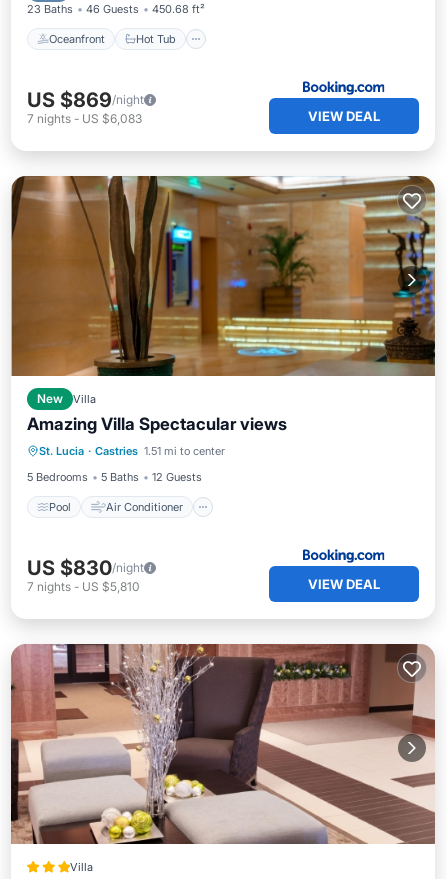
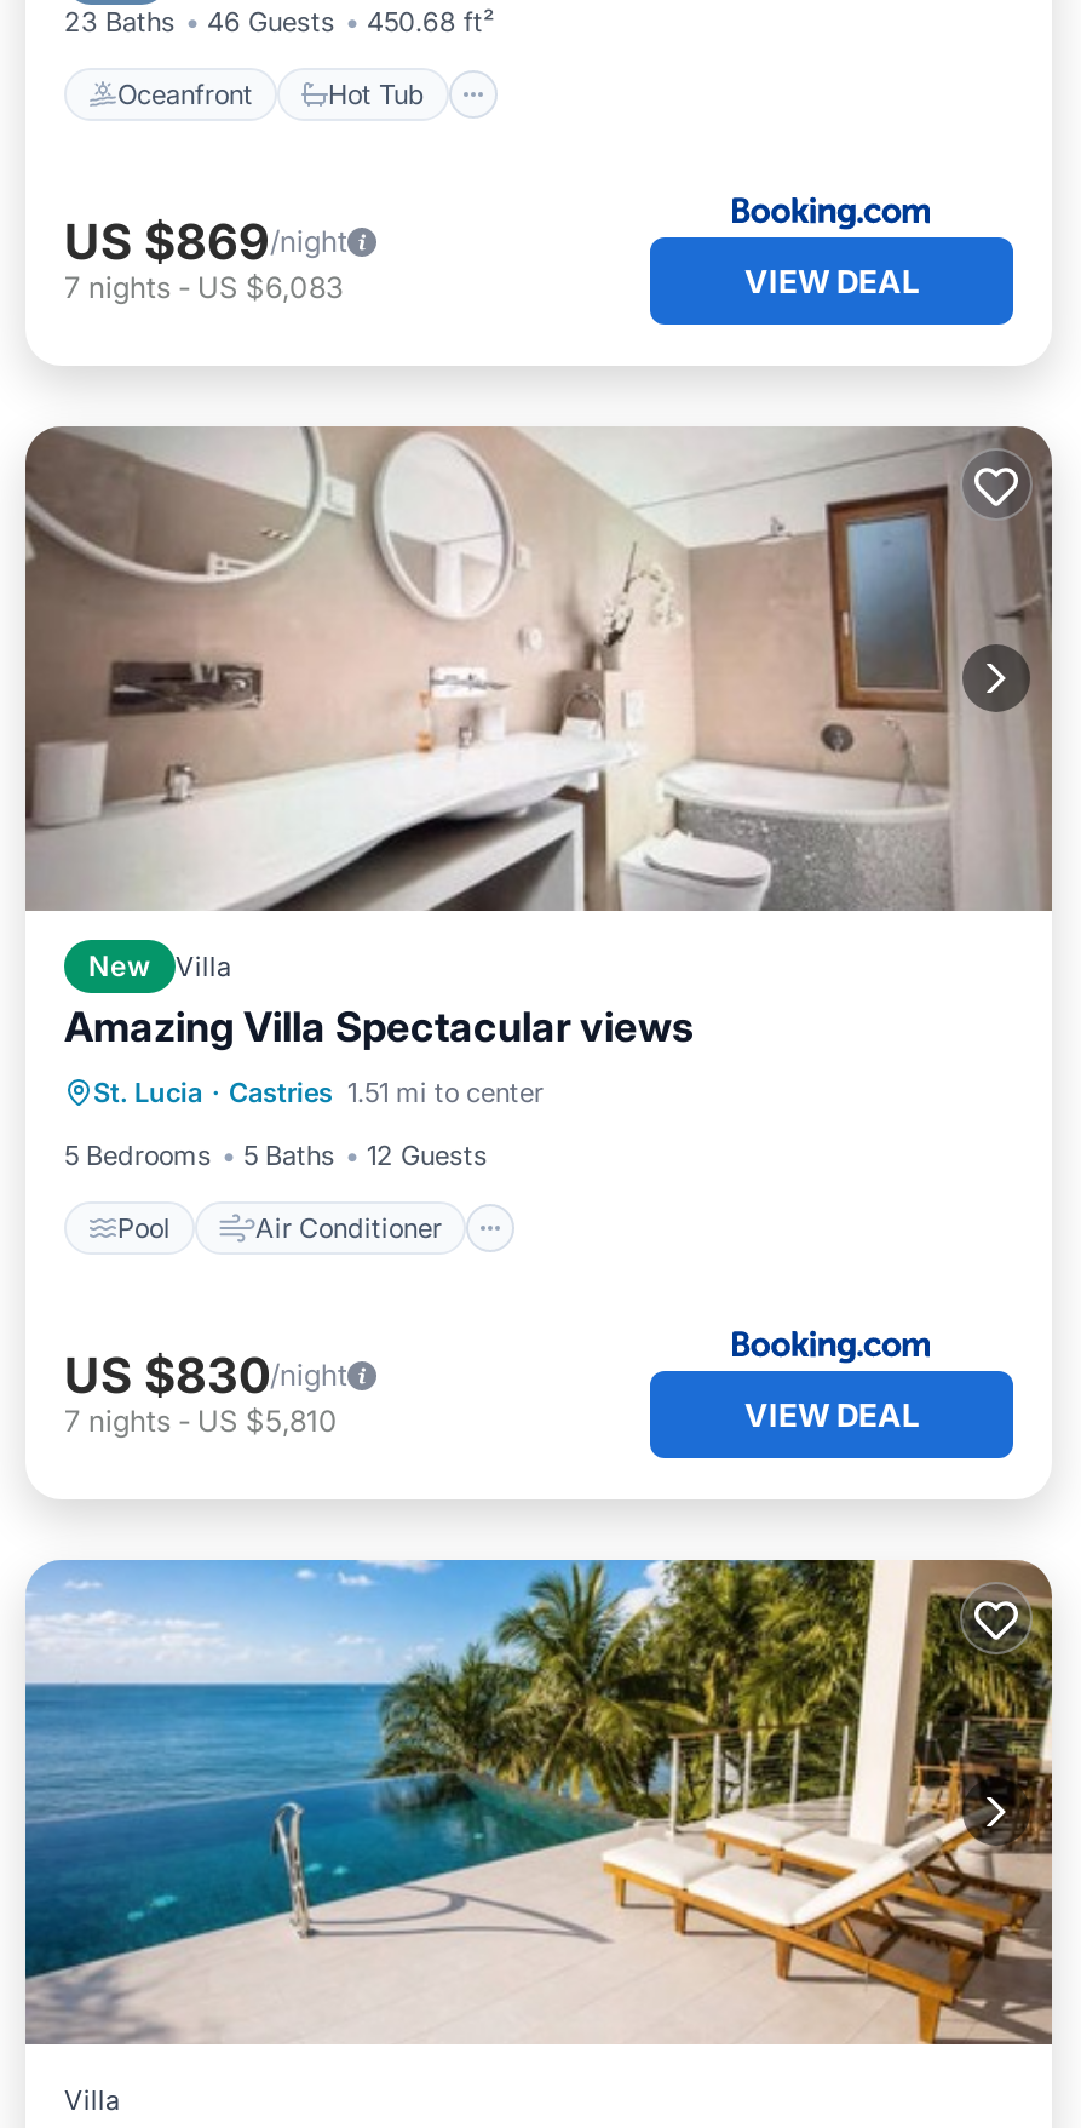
[11,175,435,377] [image] -> [23,426,1052,913] [image]
[10,643,436,845] [image] -> [23,1558,1054,2047] [image]

